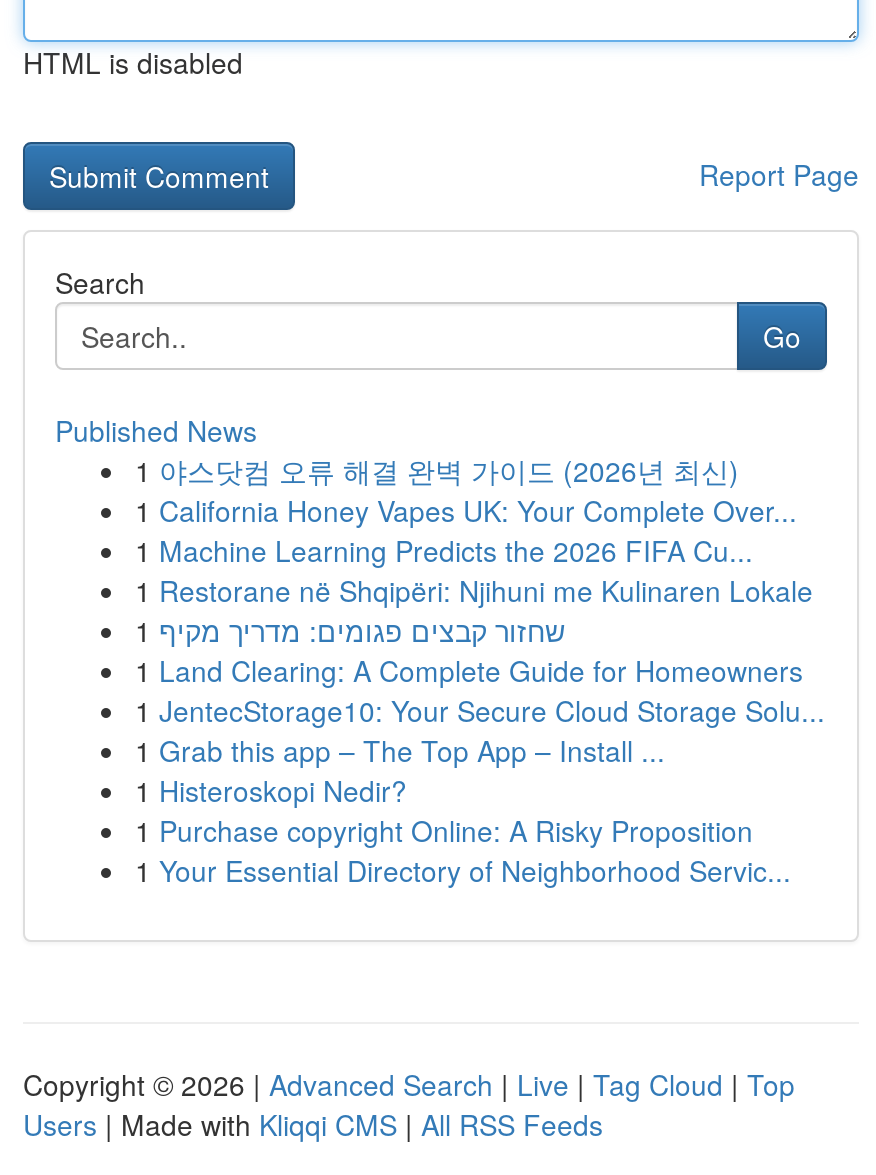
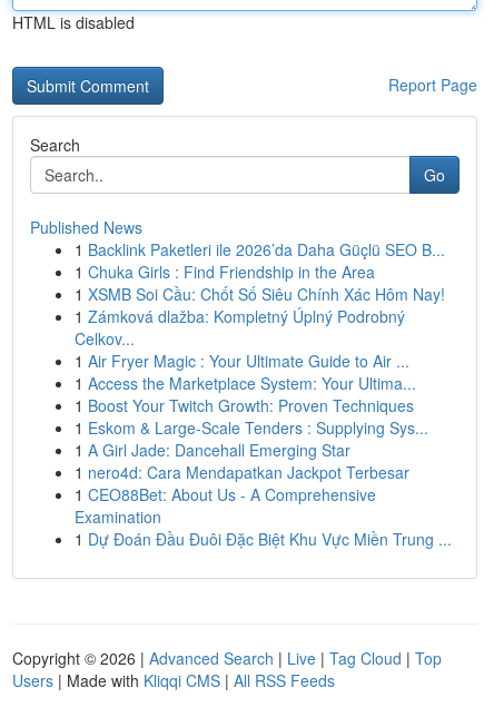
[135,450,825,890] 1 야스닷컴 오류 해결 완벽 가이드 (2026년 최신) | 1 California Honey Vapes UK: Your Complete Over... | 1 Machine Learning Predicts the 2026 FIFA Cu... | 1 Restorane në Shqipëri: Njihuni me Kulinaren Lokale | 1 שחזור קבצים פגומים: מדריך מקיף | 1 Land Clearing: A Complete Guide for Homeowners | 1 JentecStorage10: Your Secure Cloud Storage Solu... | 1 Grab this app – The Top App – Install ... | 1 Histeroskopi Nedir? | 1 Purchase copyright Online: A Risky Proposition | 1 Your Essential Directory of Neighborhood Servic... -> [75,238,452,550] 1 Backlink Paketleri ile 2026’da Daha Güçlü SEO B... | 1 Chuka Girls : Find Friendship in the Area | 1 XSMB Soi Cầu: Chốt Số Siêu Chính Xác Hôm Nay! | 1 Zámková dlažba: Kompletný Úplný Podrobný | Celkov... | 1 Air Fryer Magic : Your Ultimate Guide to Air ... | 1 Access the Marketplace System: Your Ultima... | 1 Boost Your Twitch Growth: Proven Techniques | 1 Eskom & Large-Scale Tenders : Supplying Sys... | 1 A Girl Jade: Dancehall Emerging Star | 1 nero4d: Cara Mendapatkan Jackpot Terbesar | 1 CEO88Bet: About Us - A Comprehensive | Examination | 1 Dự Đoán Đầu Đuôi Đặc Biệt Khu Vực Miền Trung ...

